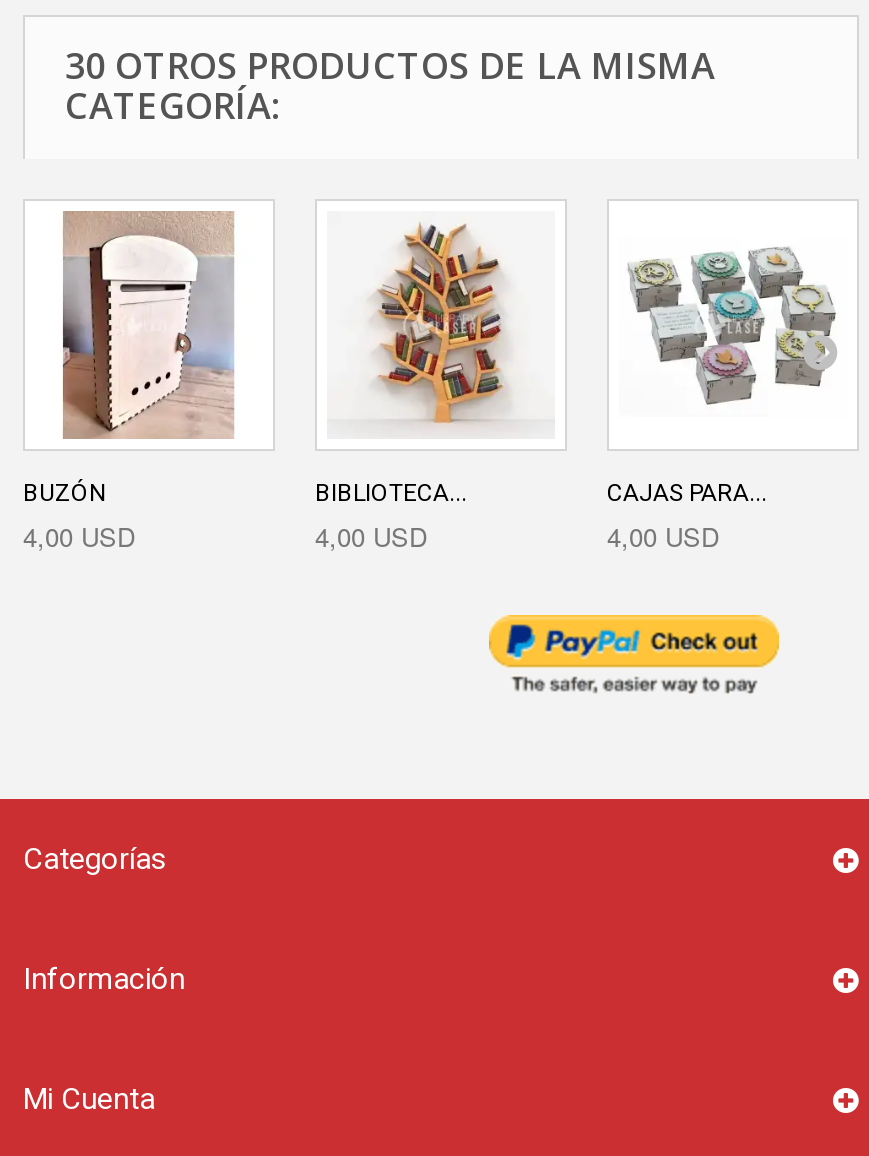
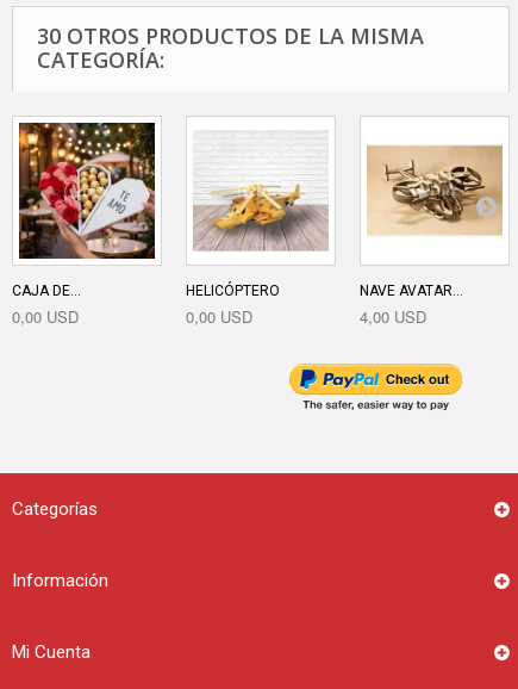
[23,211,263,556] [image] | BUZÓN | 4,00 USD -> [12,122,156,328] [image] | CAJA DE... | 0,00 USD
[315,223,553,556] [image] | BIBLIOTECA... | 4,00 USD -> [186,132,329,328] [image] | HELICÓPTERO | 0,00 USD
[607,247,847,508] [image] | CAJAS PARA... -> [360,144,504,300] [image] | NAVE AVATAR...

